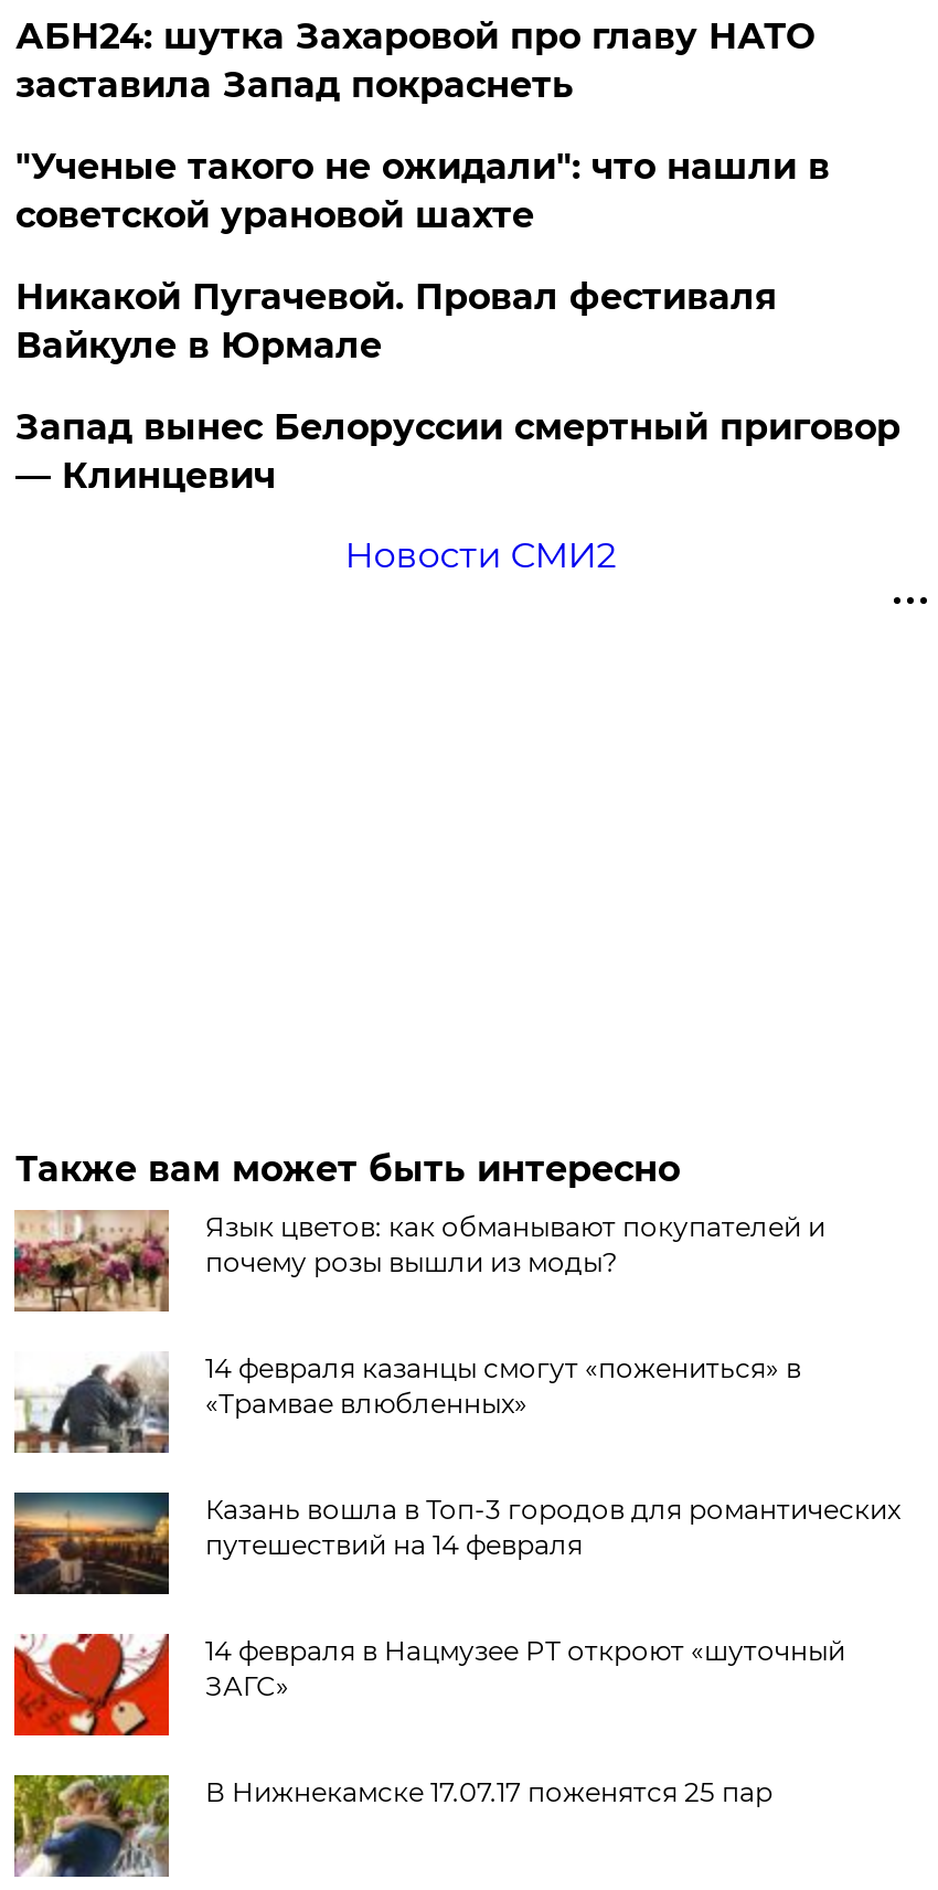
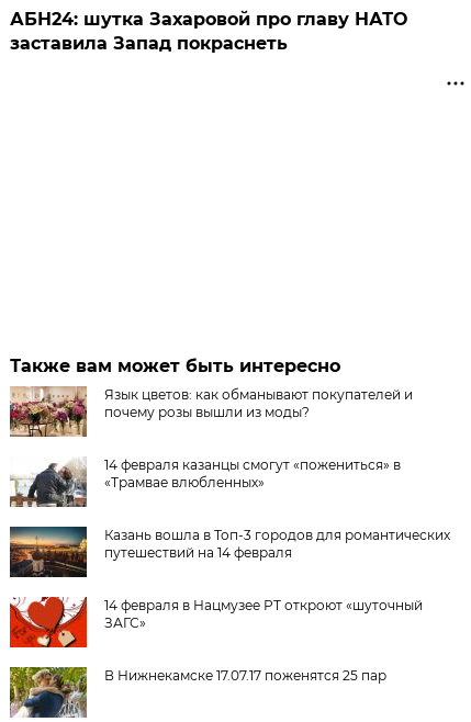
[15,146,900,576] "Ученые такого не ожидали": что нашли в | советской урановой шахте | Никакой Пугачевой. Провал фестиваля | Вайкуле в Юрмале | Запад вынес Белоруссии смертный приговор | — Клинцевич | Новости СМИ2 -> none

